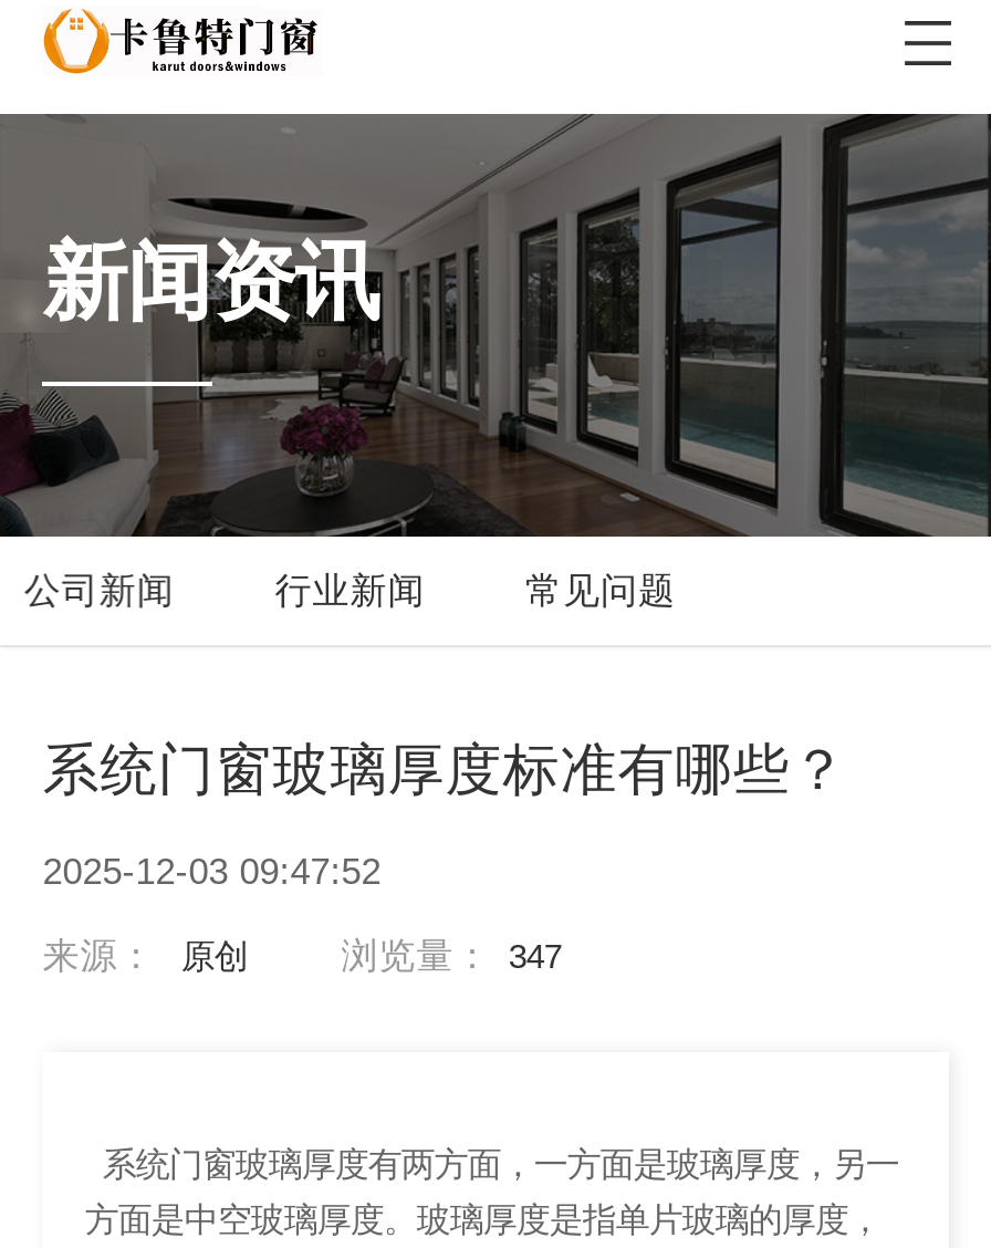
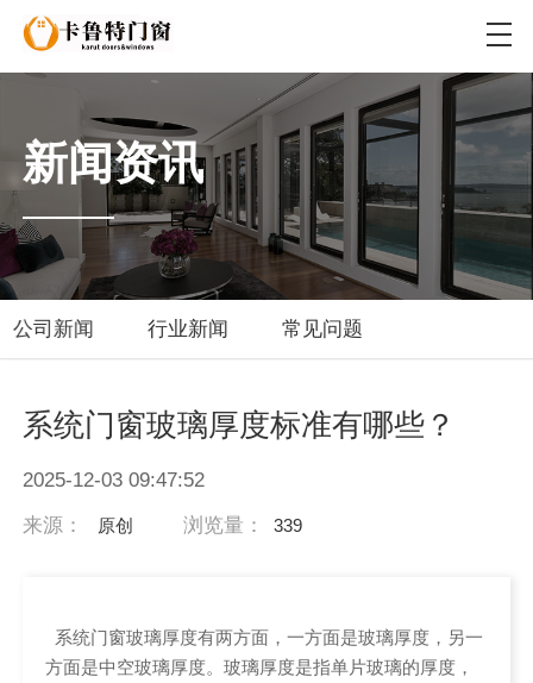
[341,935,562,977] 浏览量： 347 -> [183,514,302,537] 浏览量： 339

